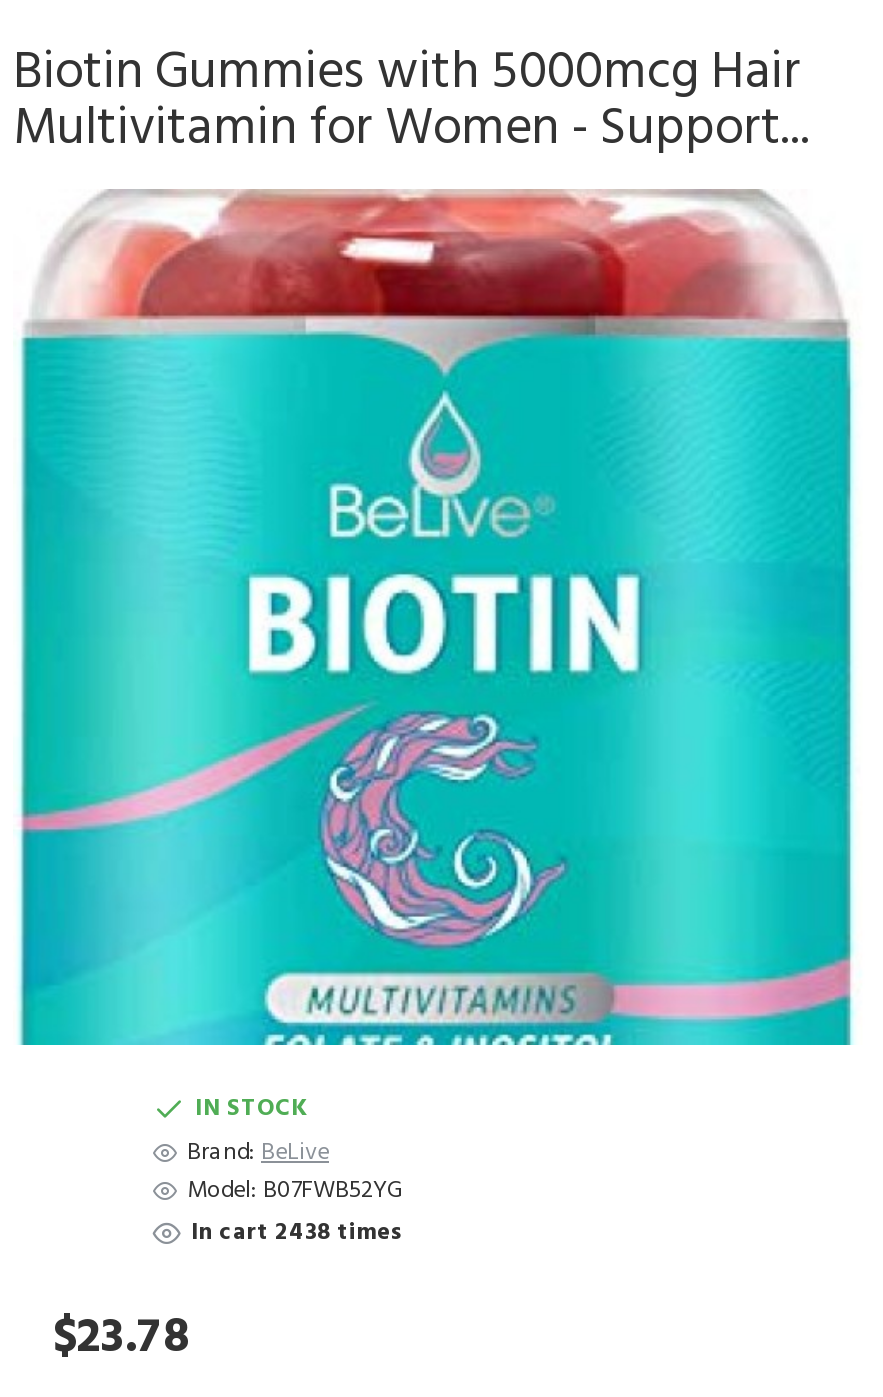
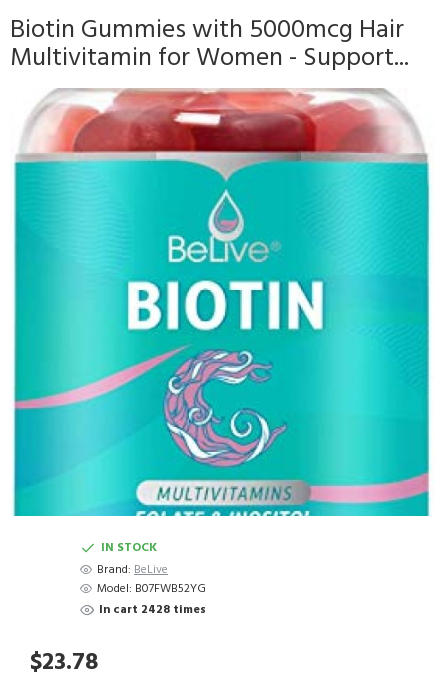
[191,1212,403,1252] In cart 2438 times -> [99,599,206,619] In cart 2428 times

